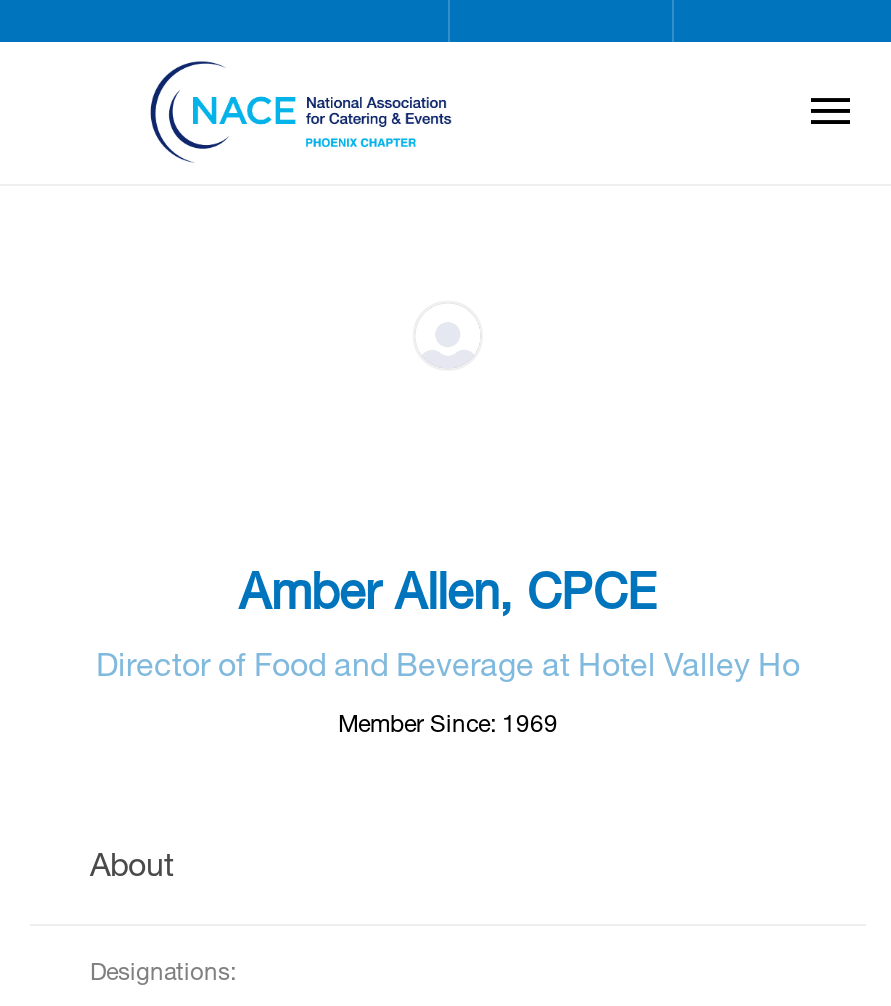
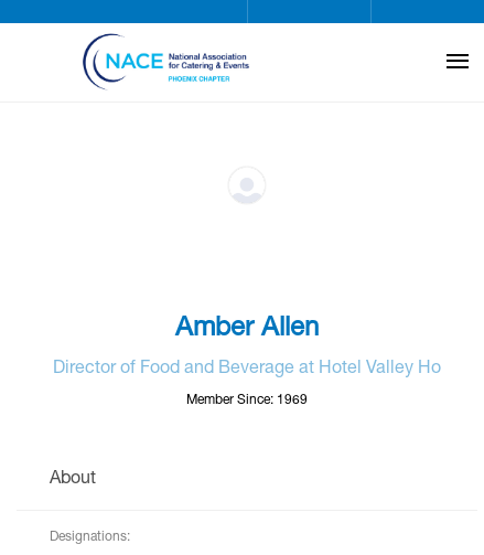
[239,574,657,622] Amber Allen, CPCE -> [175,317,319,343] Amber Allen

